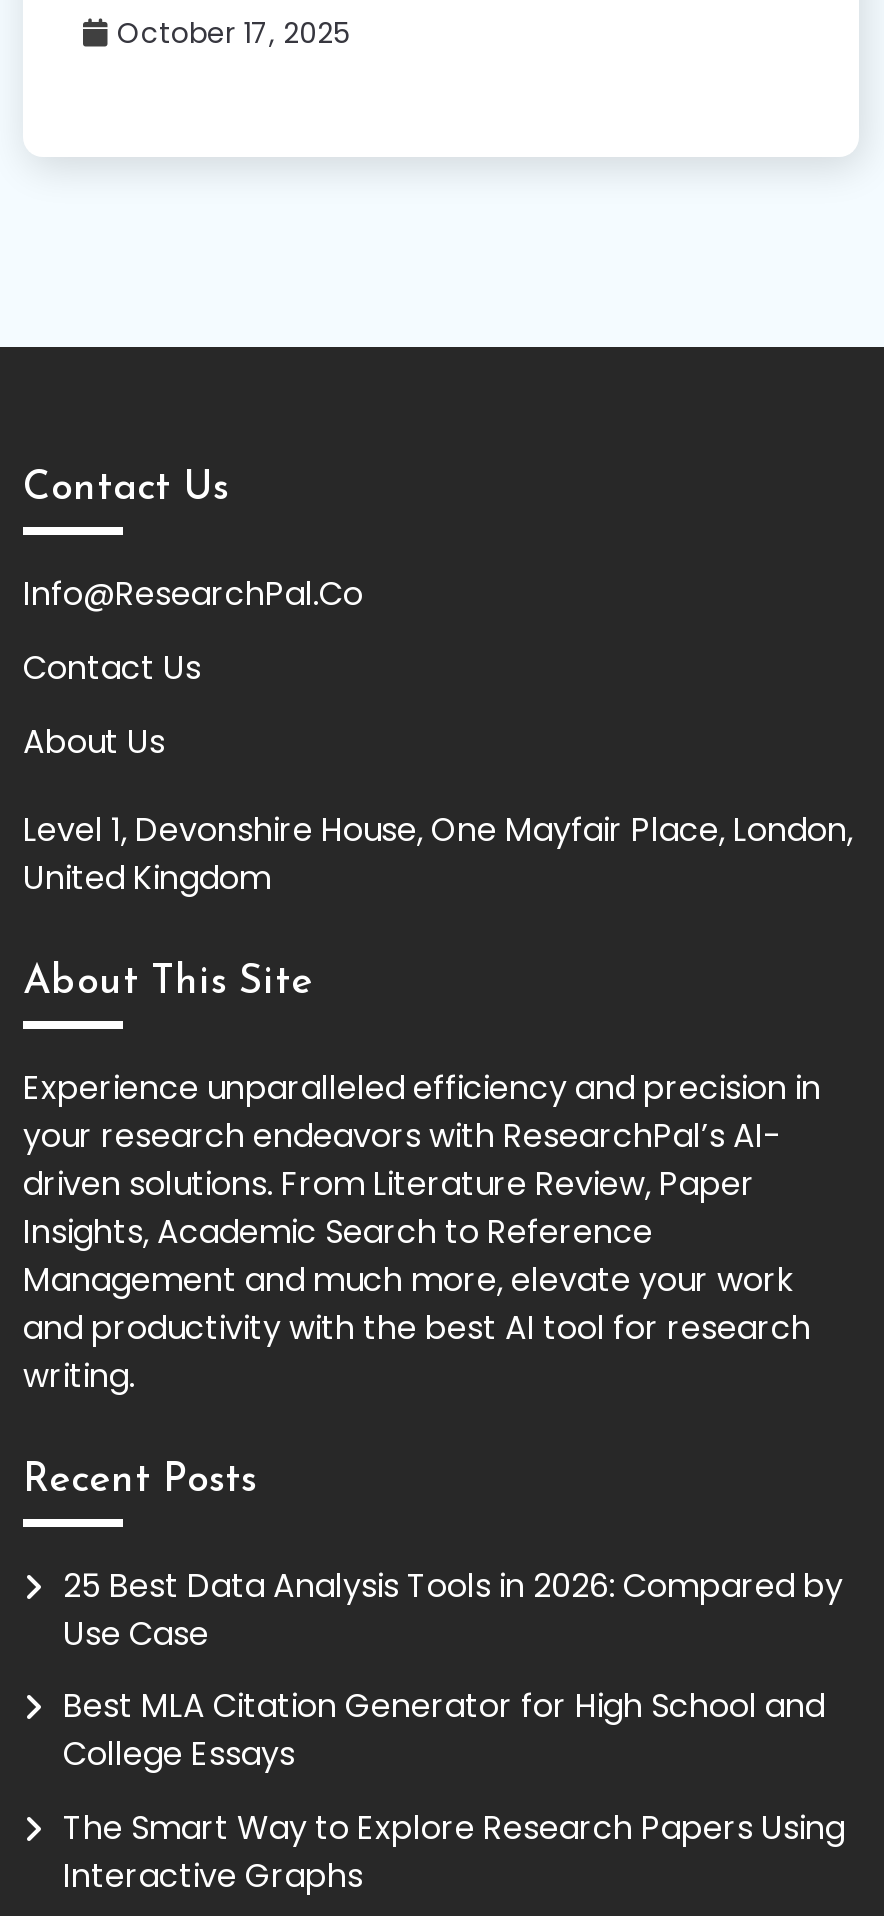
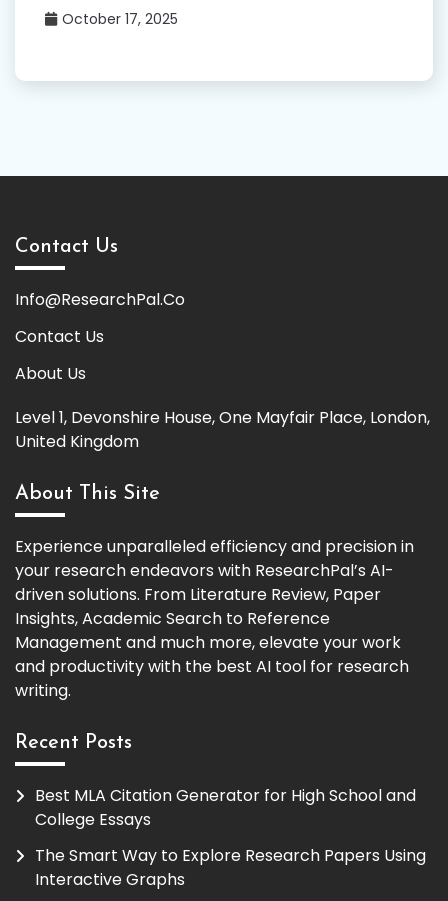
[63,1562,843,1656] 25 Best Data Analysis Tools in 2026: Compared by | Use Case -> none

